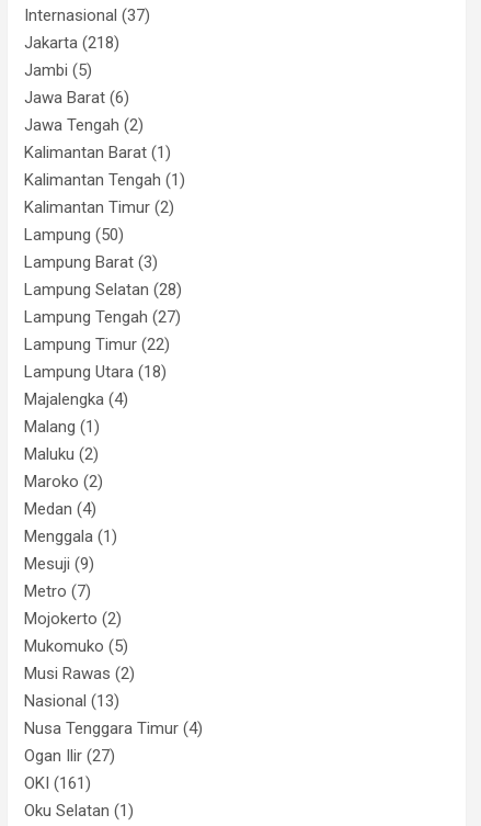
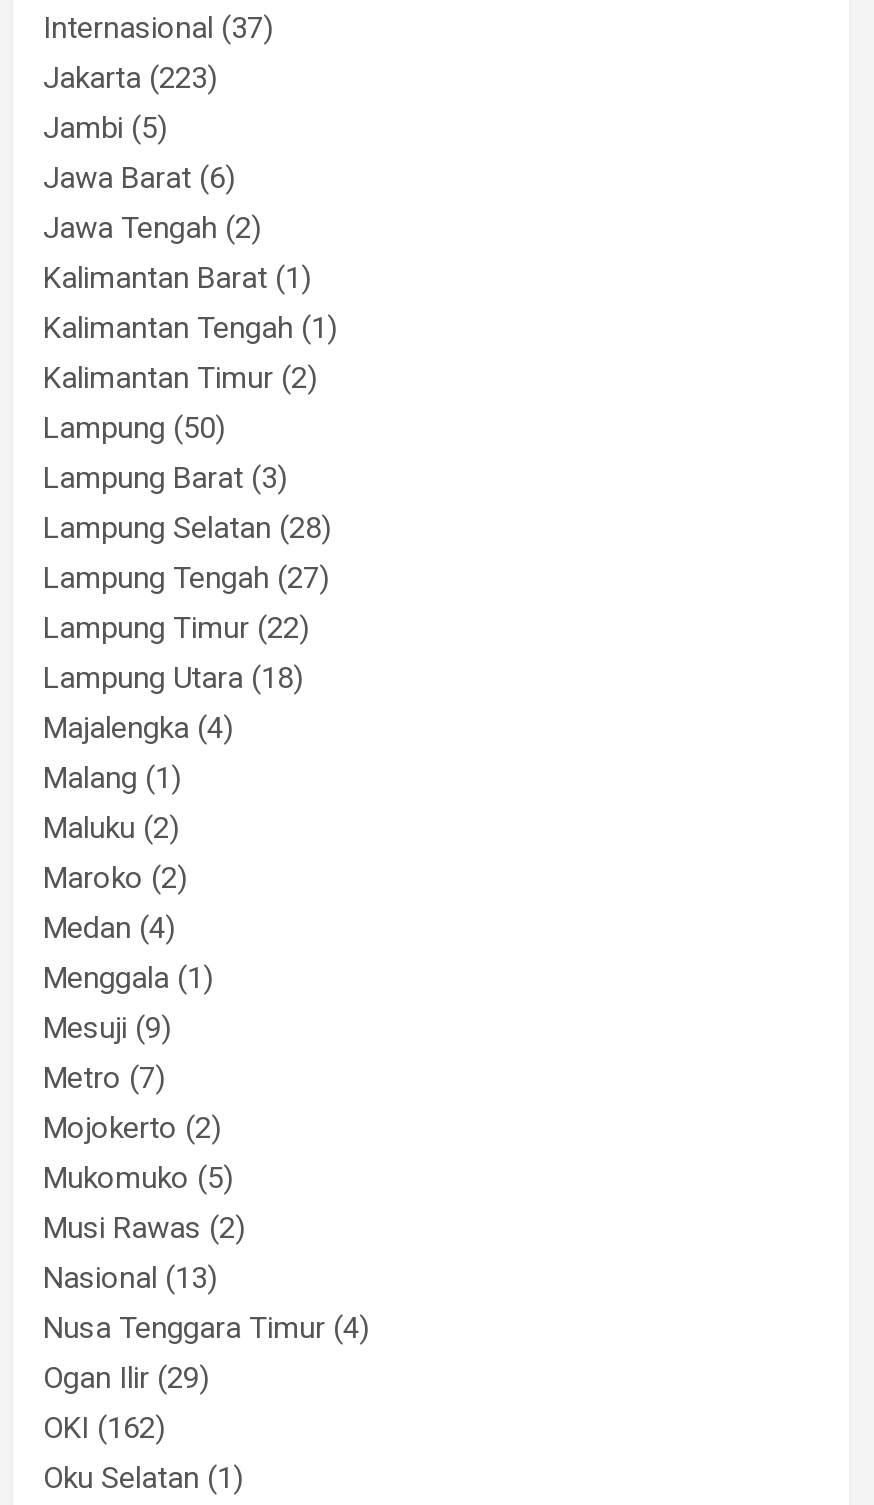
[24,32,119,52] Jakarta (218) -> [43,59,217,95] Jakarta (223)
[24,745,115,765] Ogan Ilir (27) -> [43,1359,209,1395] Ogan Ilir (29)
[24,773,91,793] OKI (161) -> [43,1409,165,1445] OKI (162)

